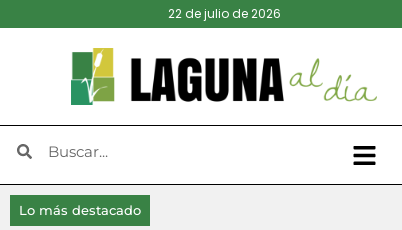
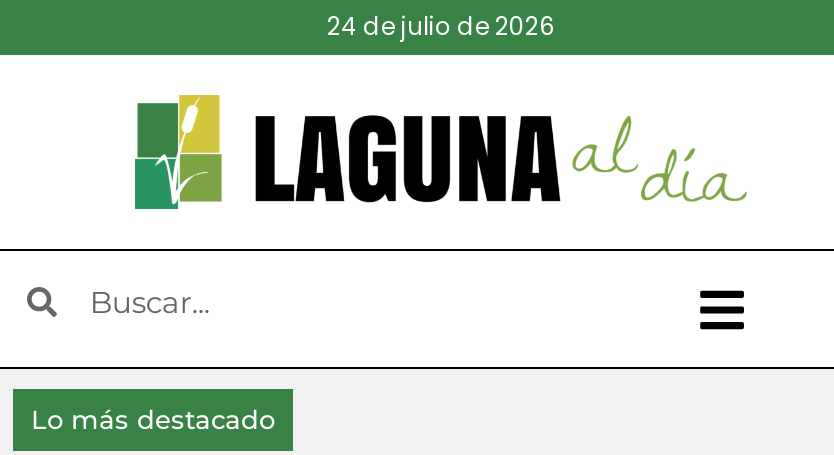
[167,5,280,22] 22 de julio de 2026 -> [327,9,555,43] 24 de julio de 2026

